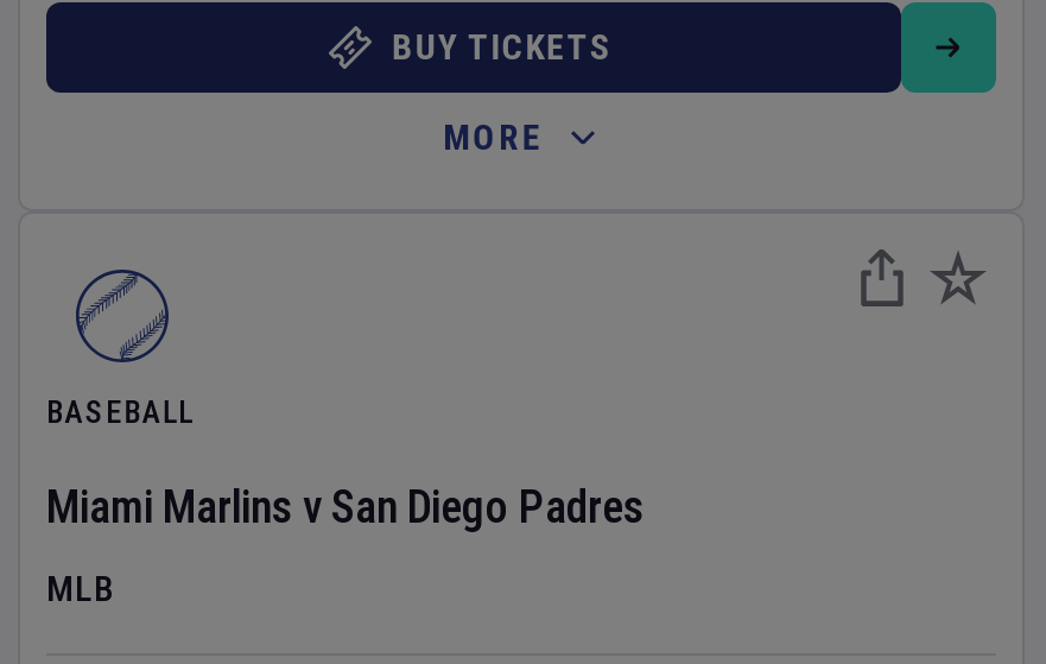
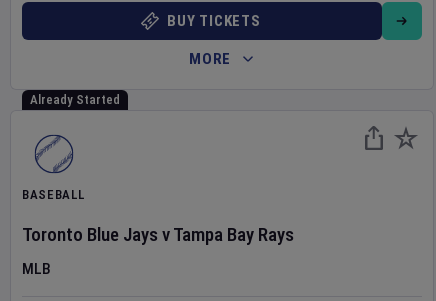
none -> [30,92,120,107] Already Started
[46,480,645,535] Miami Marlins v San Diego Padres -> [22,223,294,246] Toronto Blue Jays v Tampa Bay Rays

